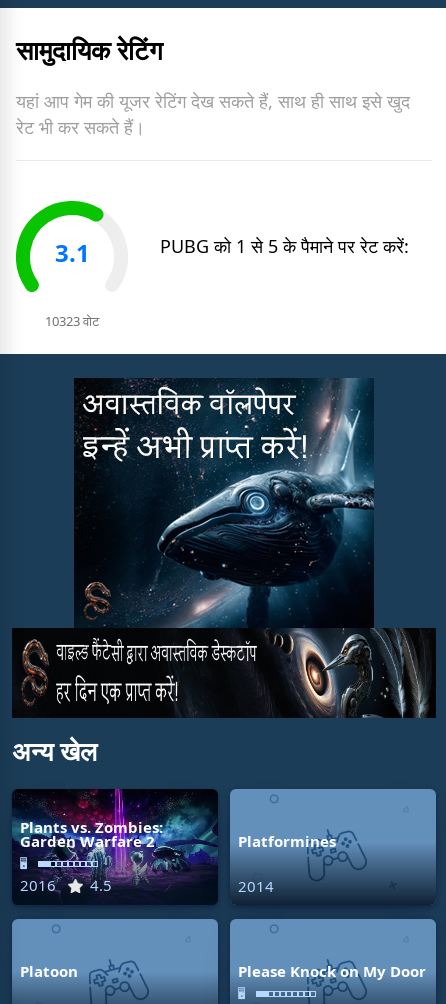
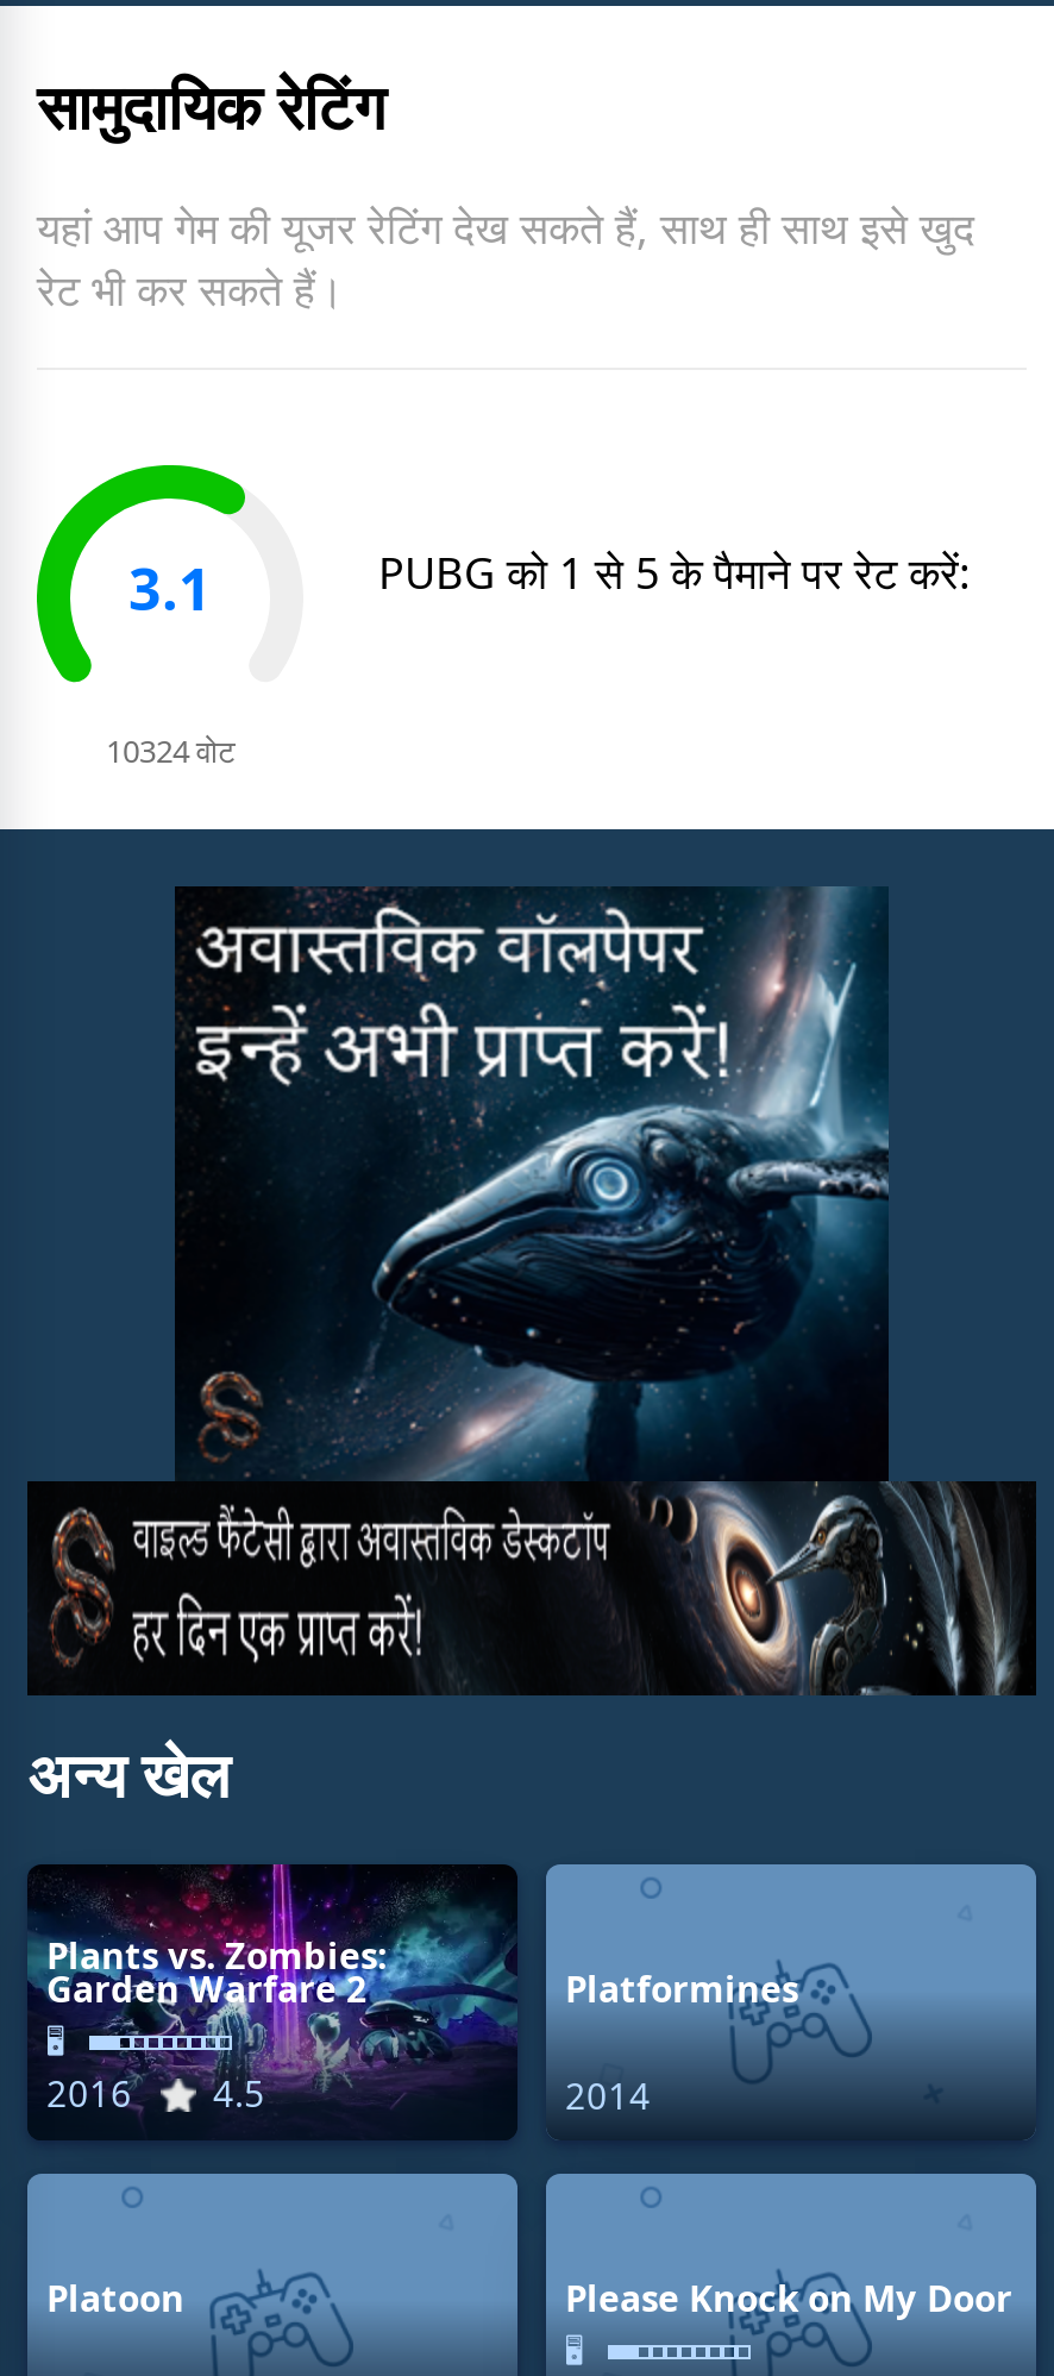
[45,312,99,330] 10323 वोट -> [106,729,234,772] 10324 वोट

